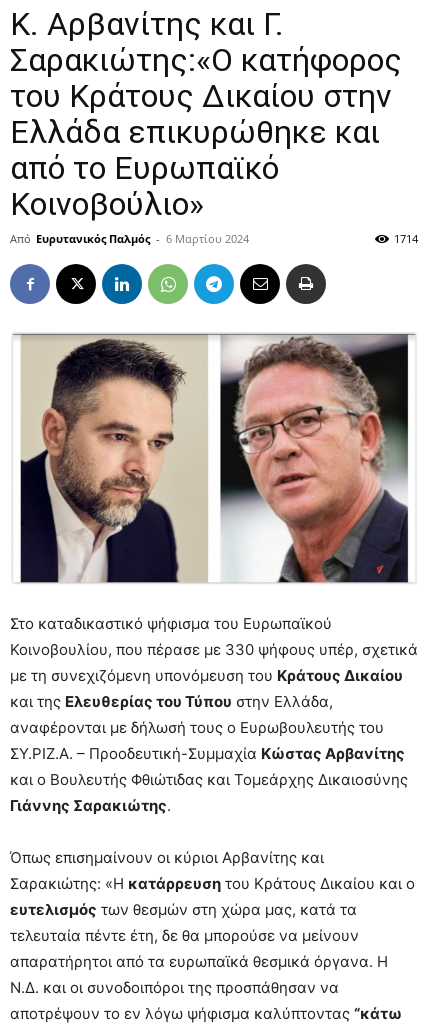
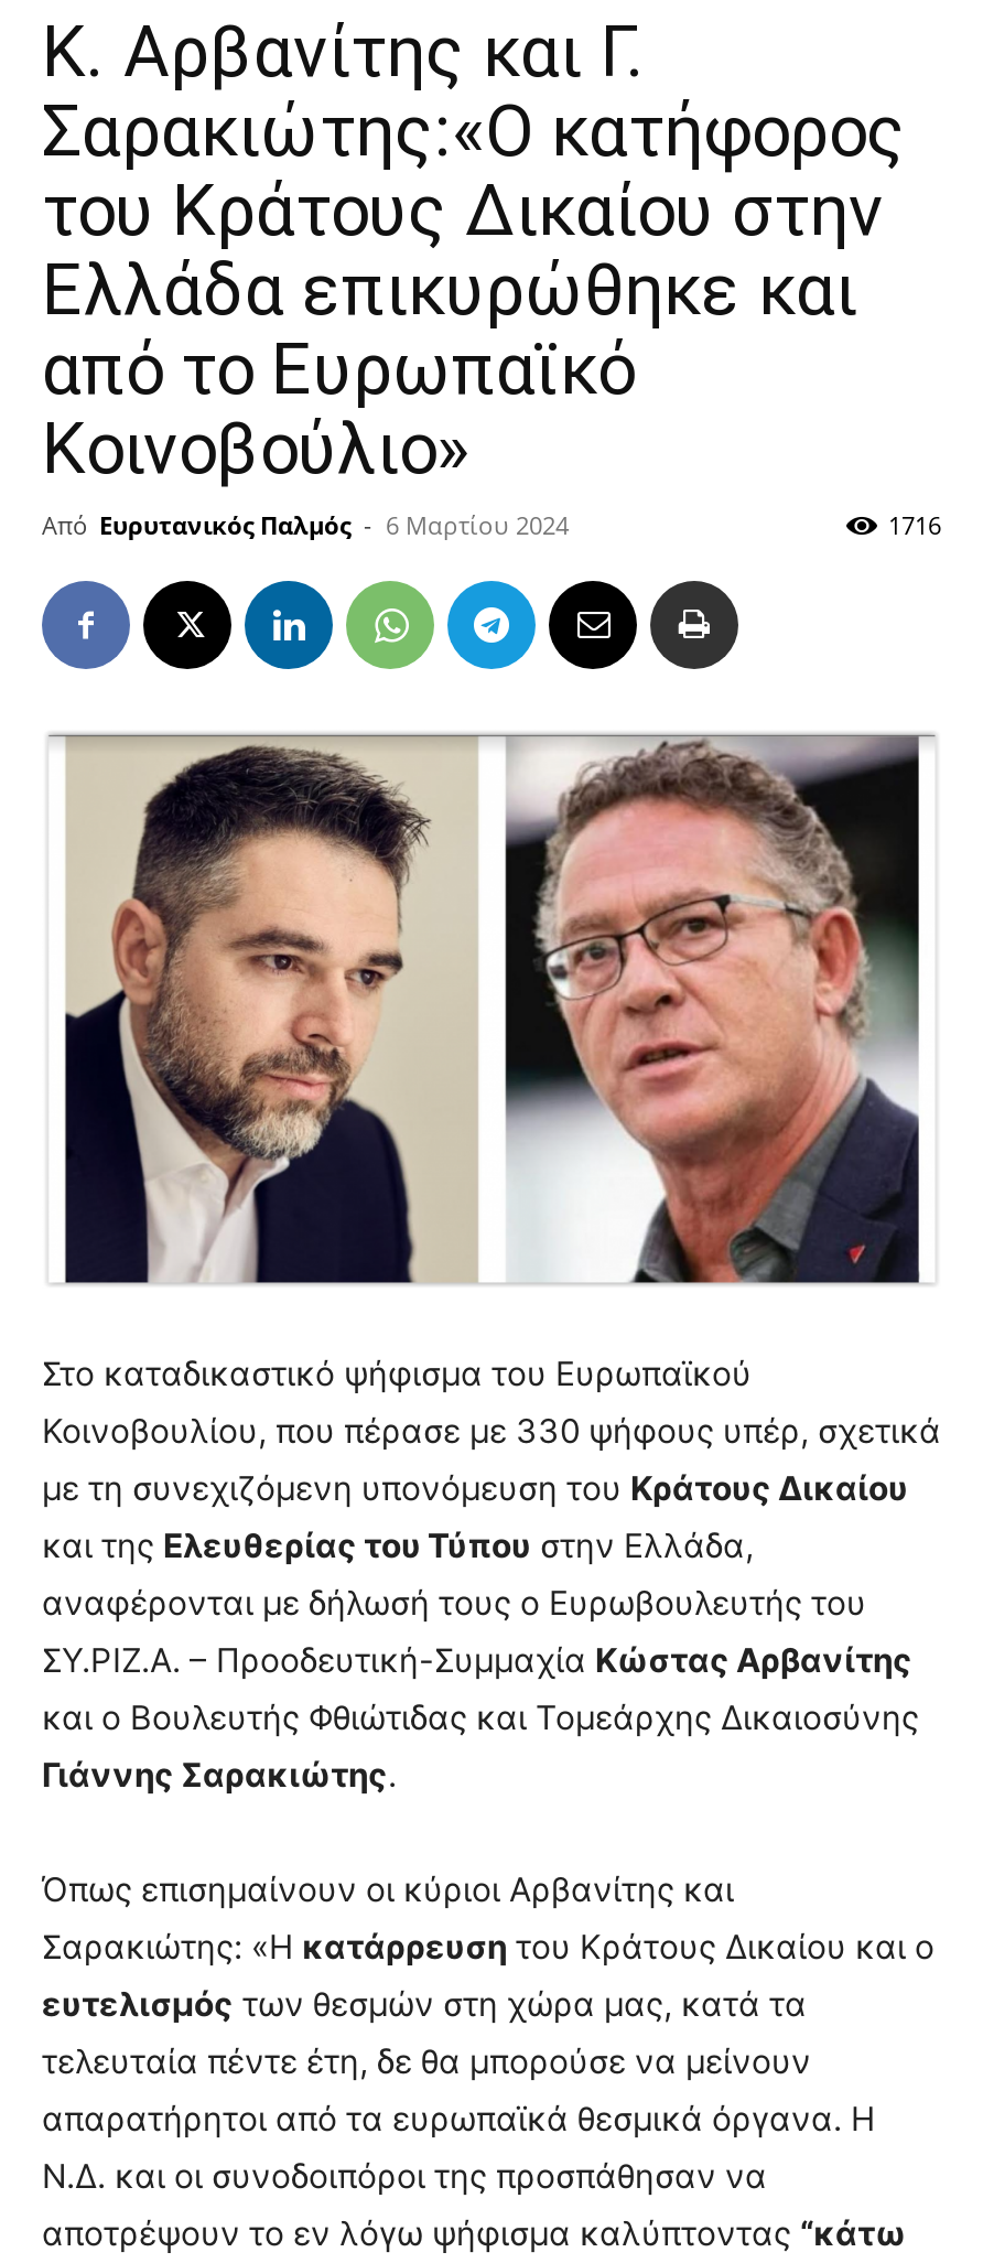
[394,231,418,246] 1714 -> [888,508,941,541] 1716

